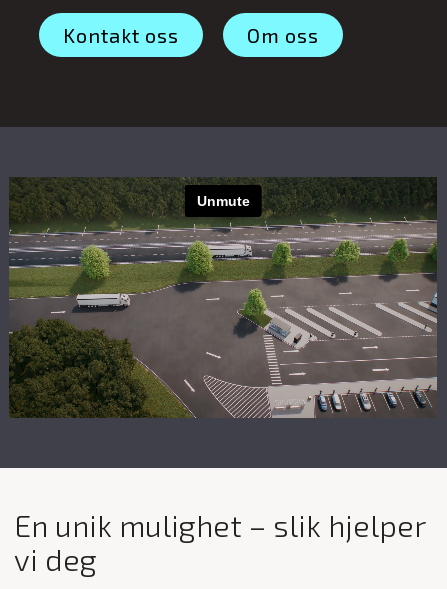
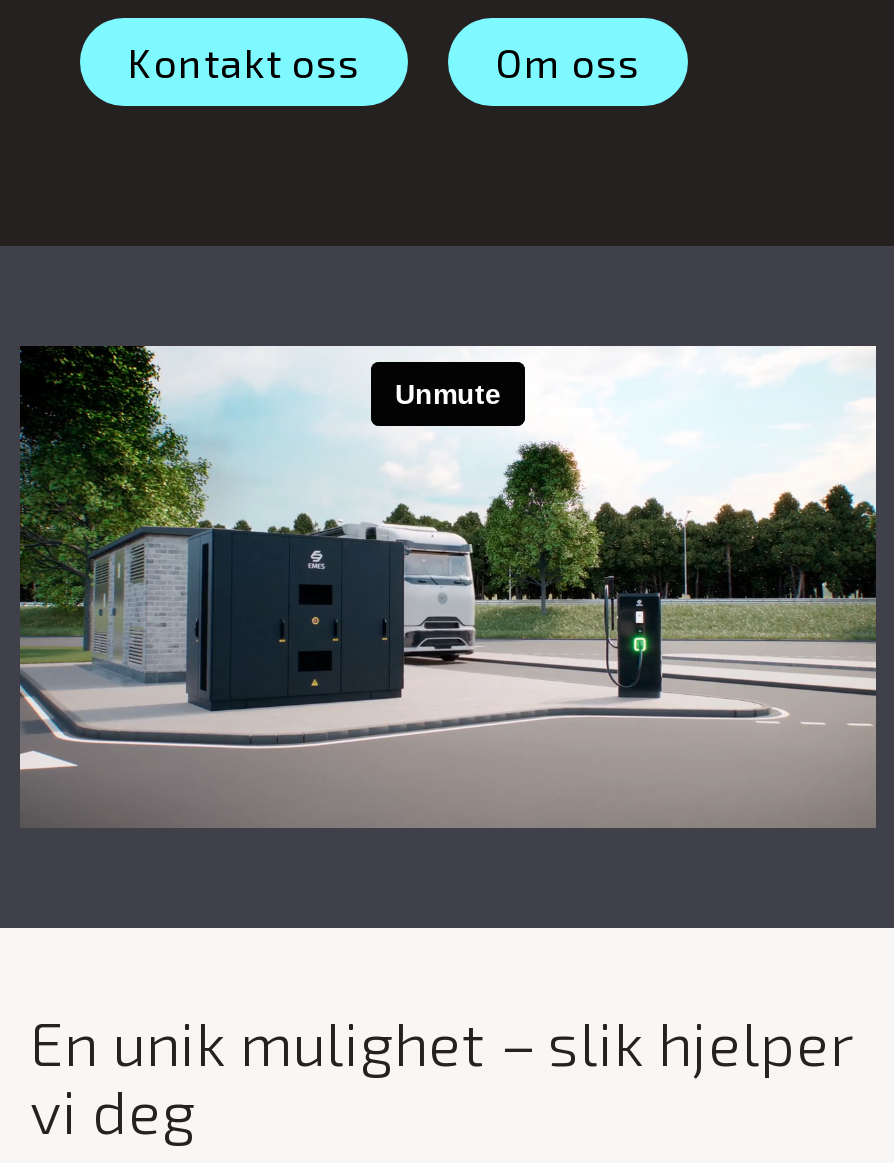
[9,177,438,418] [image] -> [18,344,878,828] [image]

